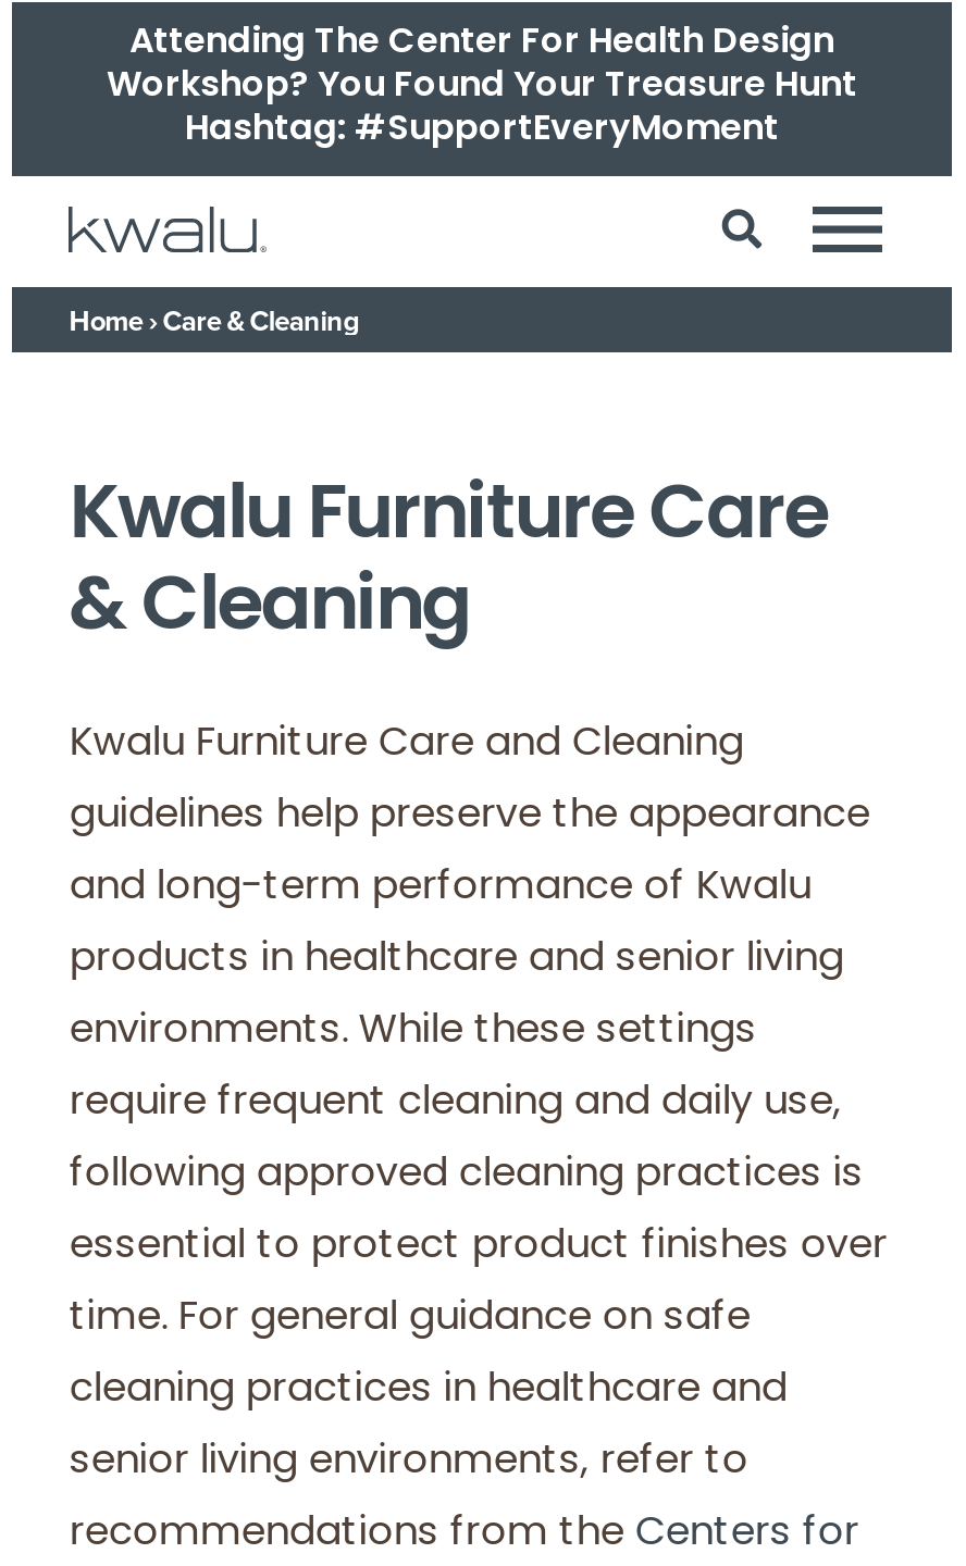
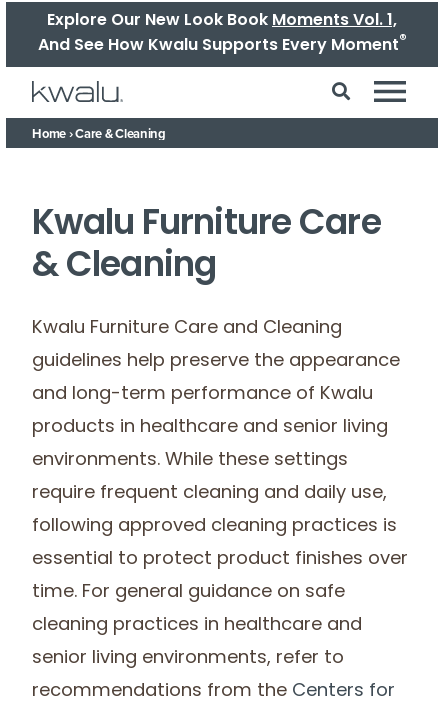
[107,26,857,148] Attending The Center For Health Design | Workshop? You Found Your Treasure Hunt | Hashtag: #SupportEveryMoment -> [37,13,406,54] Explore Our New Look Book Moments Vol. 1, | And See How Kwalu Supports Every Moment®

